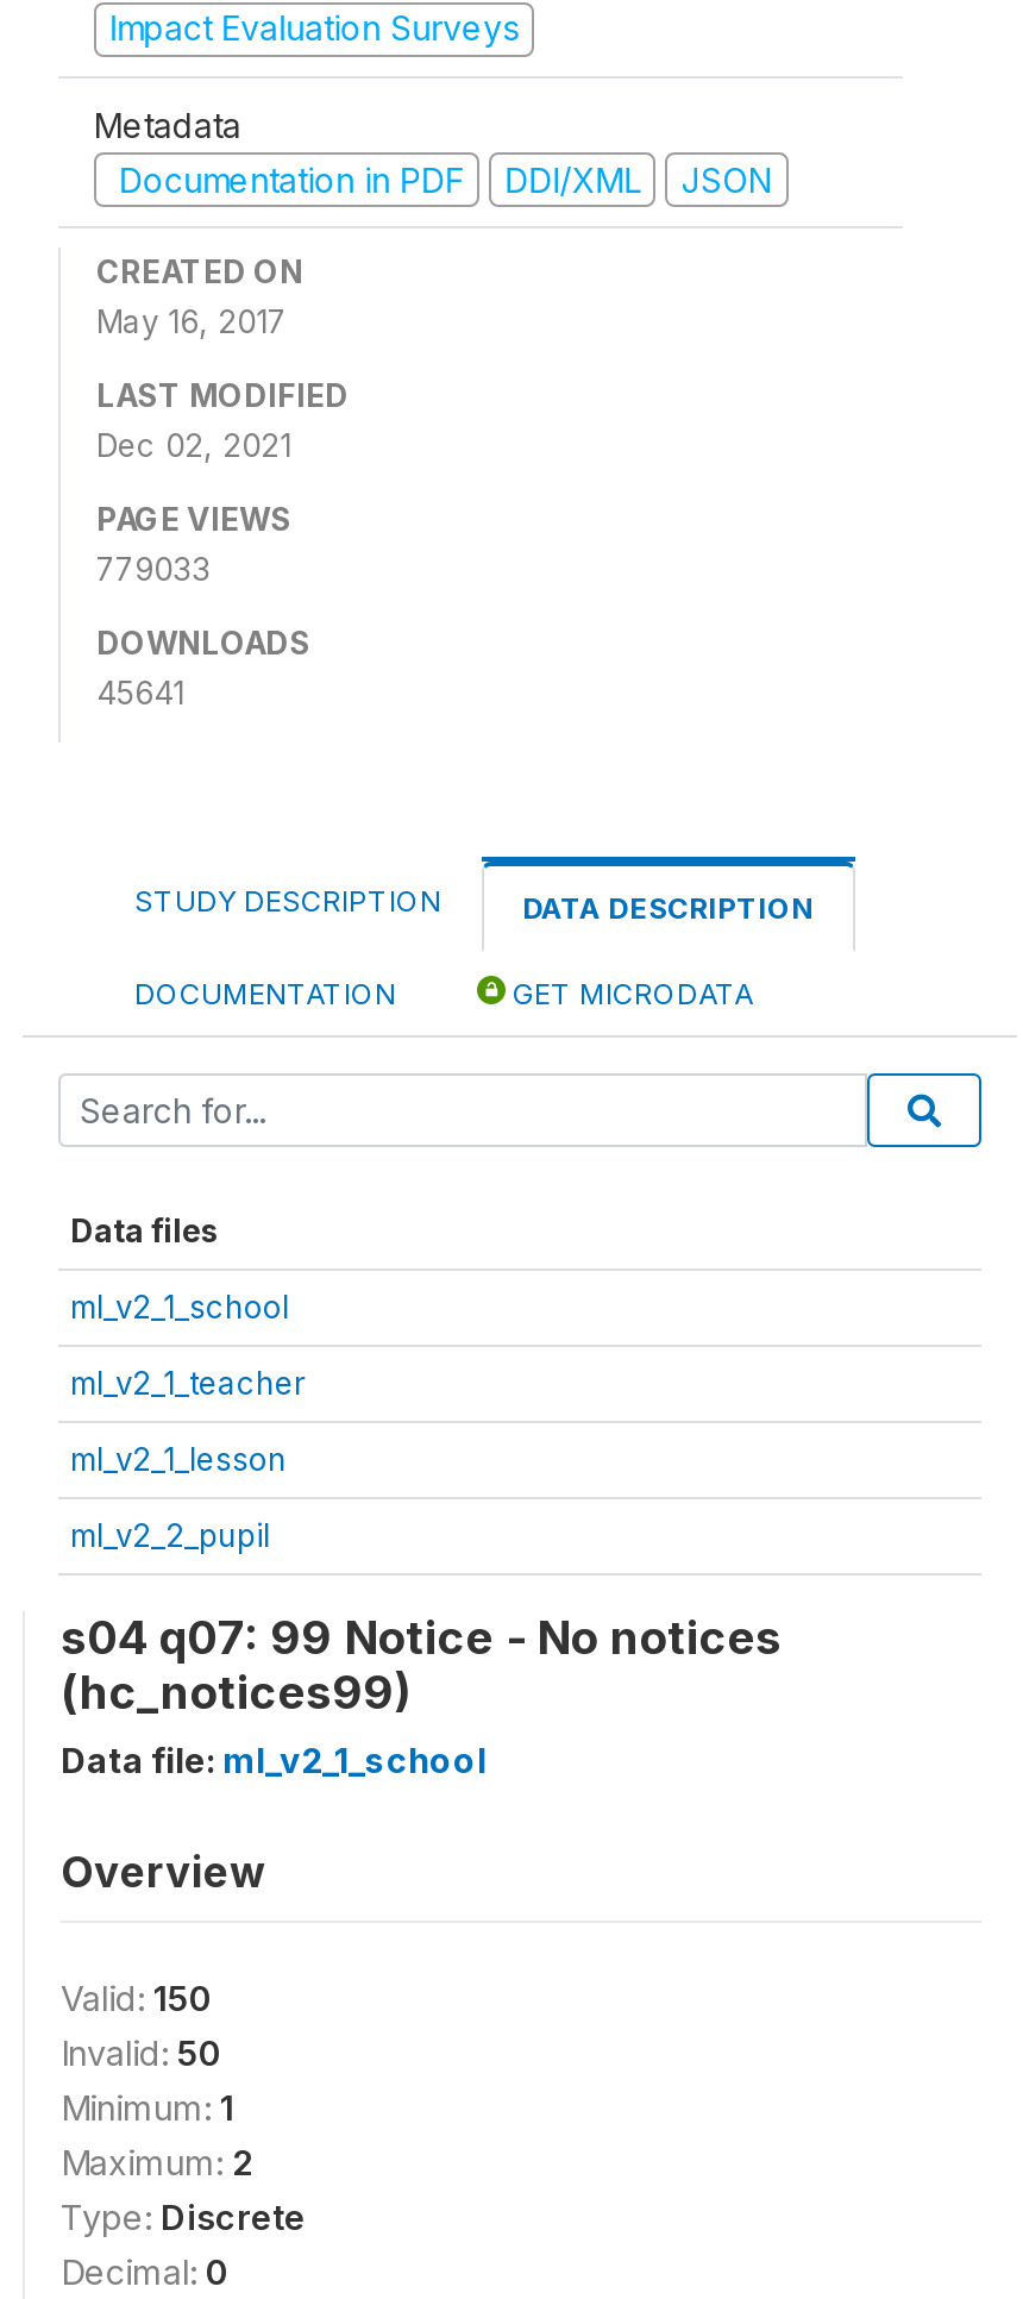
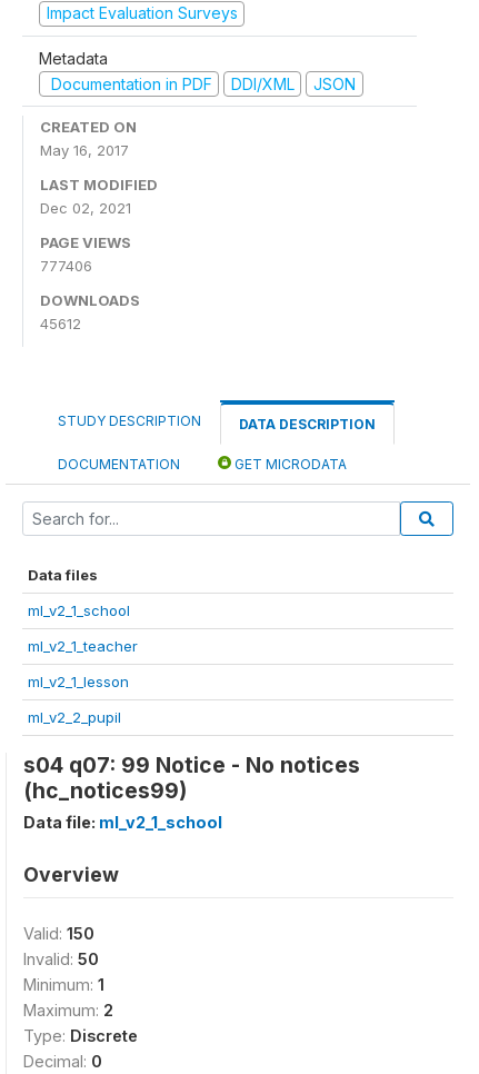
[96,550,211,588] 779033 -> [40,257,92,275] 777406
[96,674,184,712] 45641 -> [40,315,81,332] 45612

